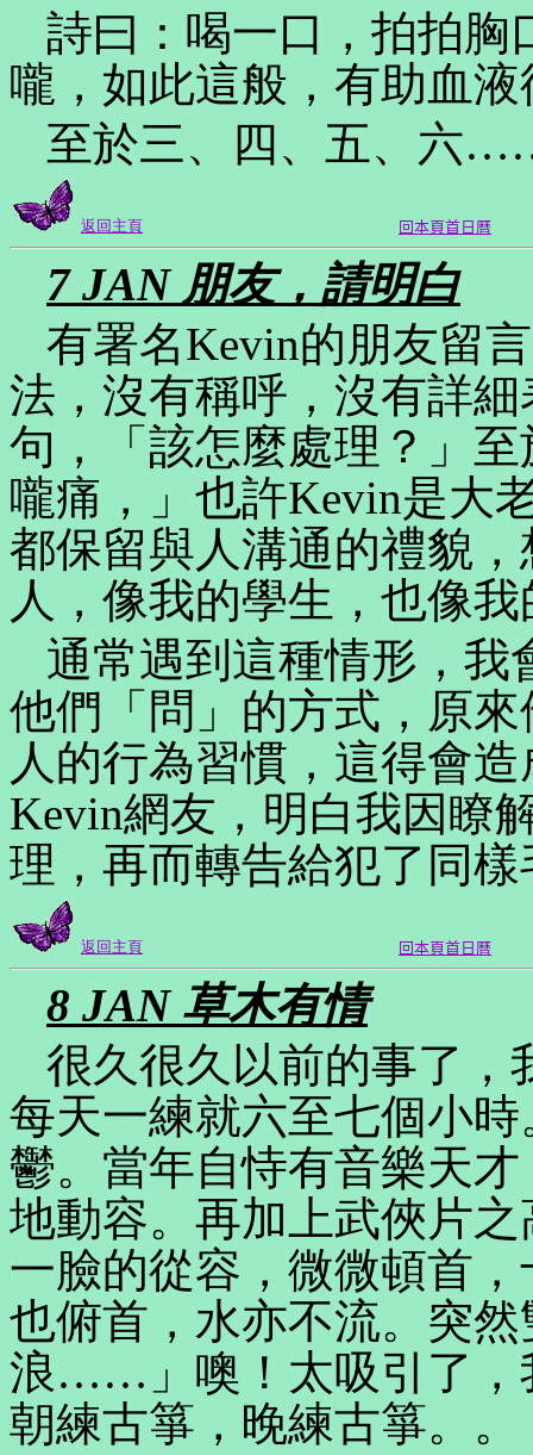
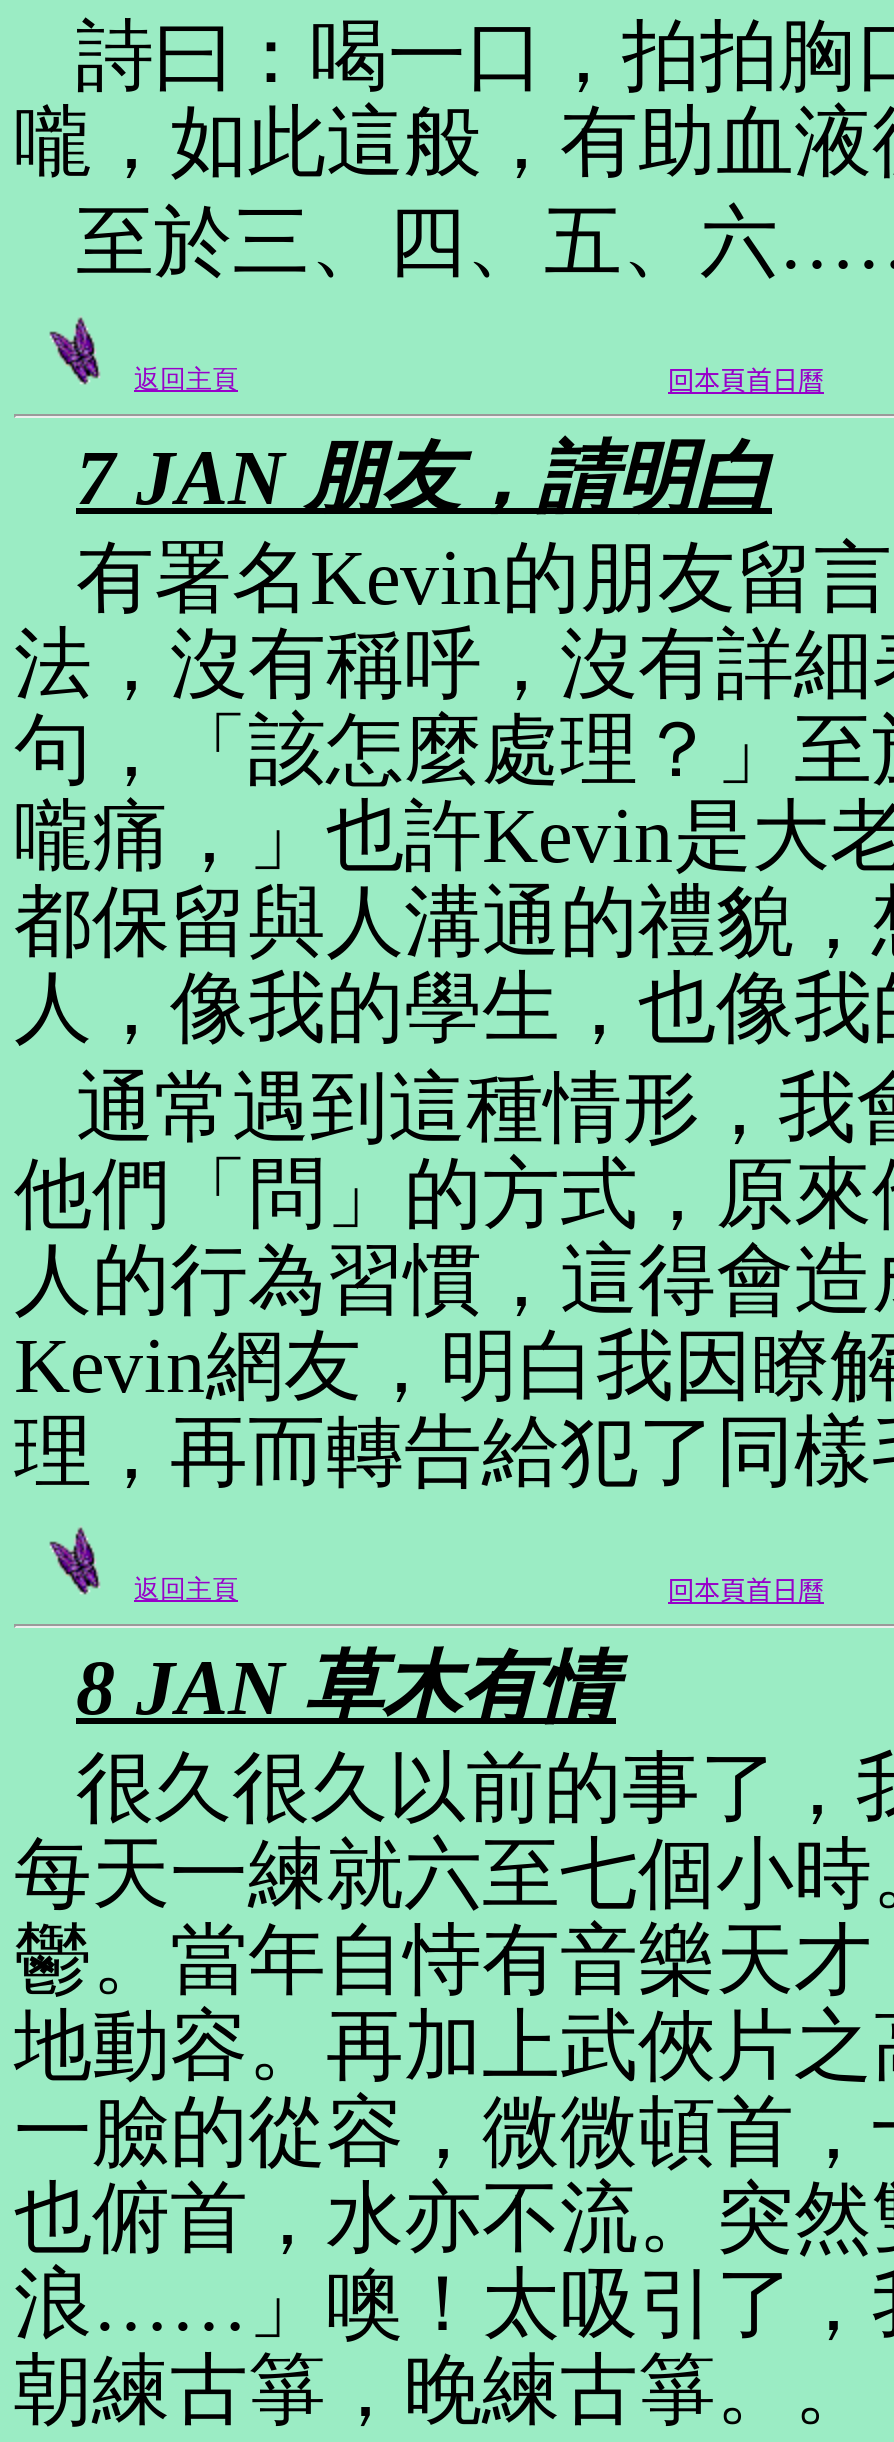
[12,179,74,232] [image] -> [22,302,120,388] [image]
[12,900,74,953] [image] -> [22,1512,120,1598] [image]

